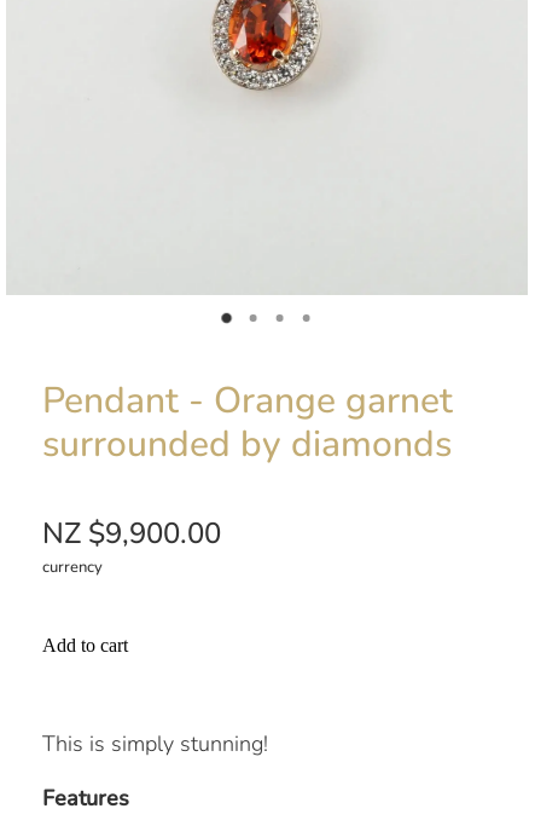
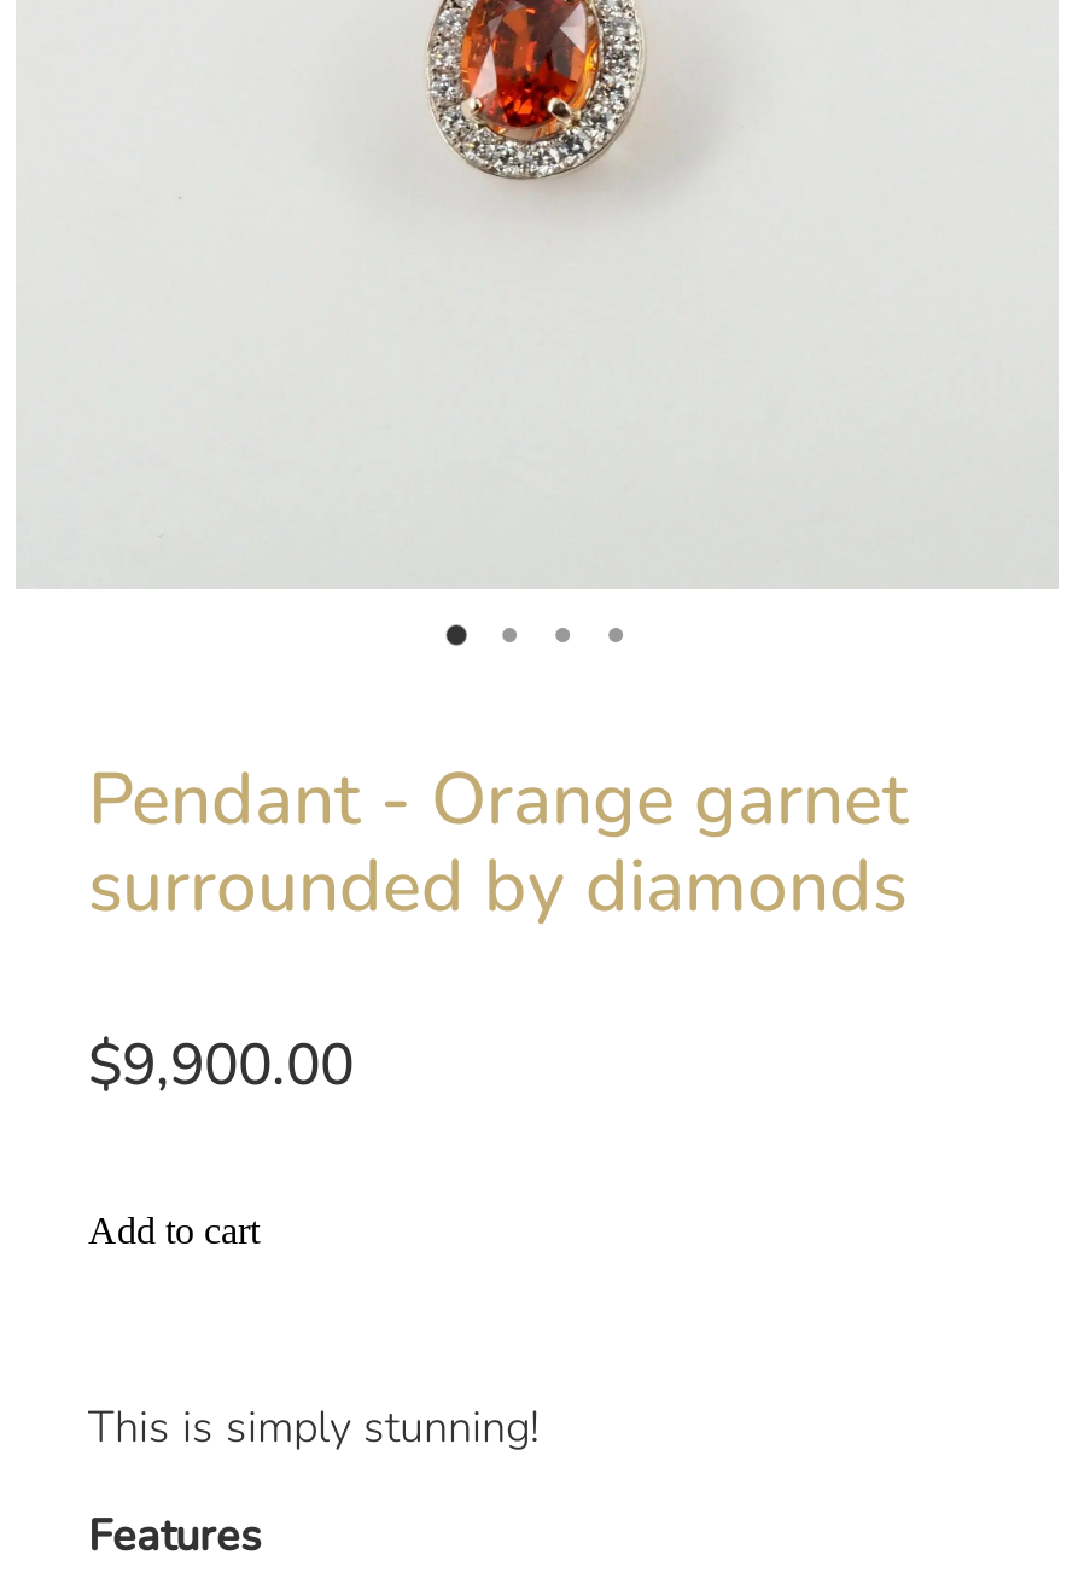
[42,513,221,577] NZ $9,900.00 | currency -> [88,1024,354,1101] $9,900.00

